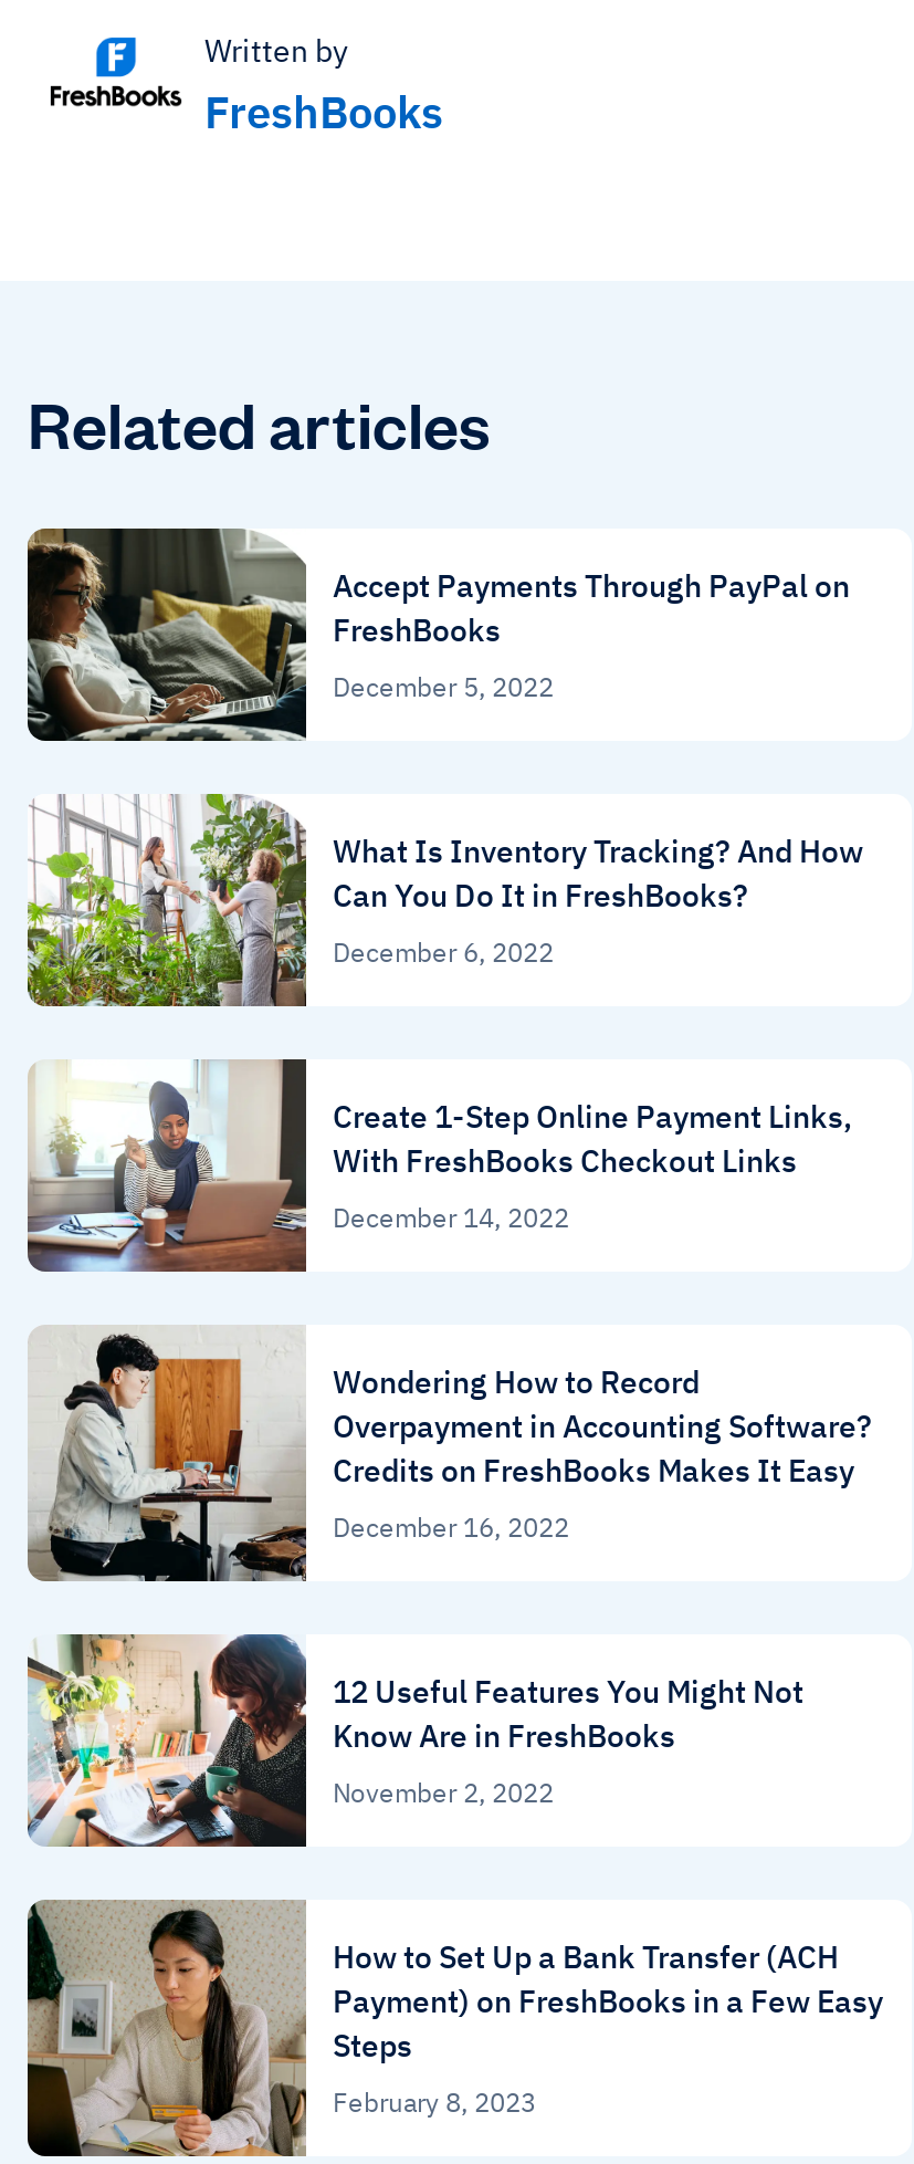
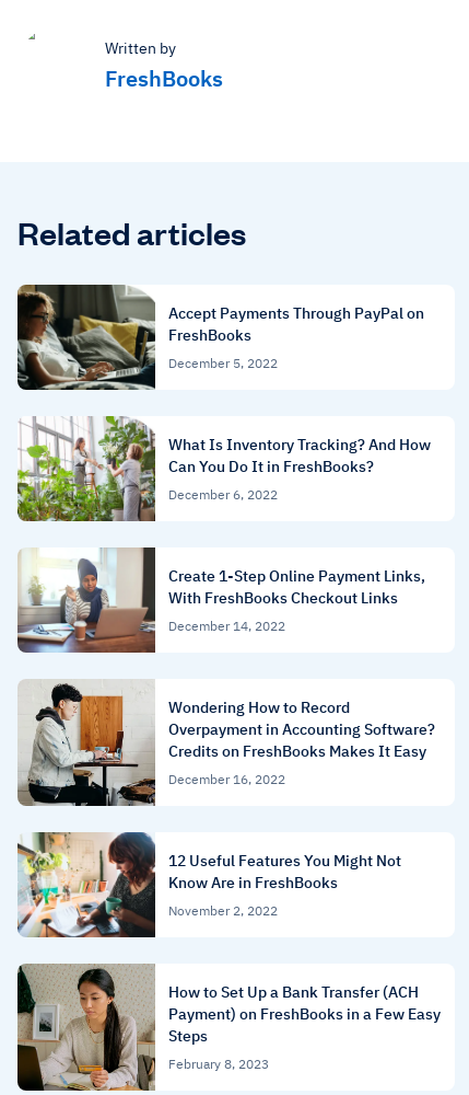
[48,27,185,108] [image] -> none

